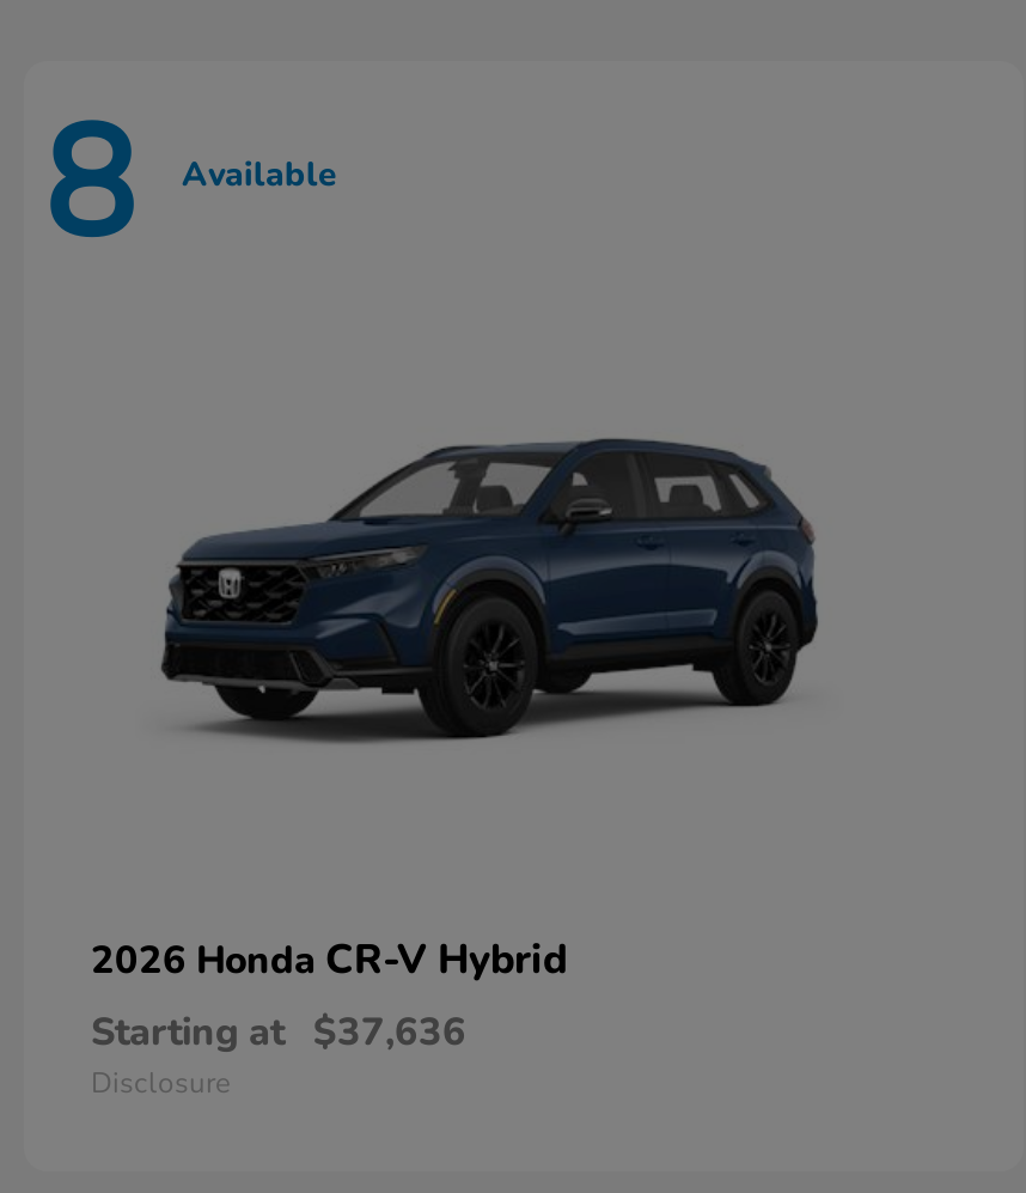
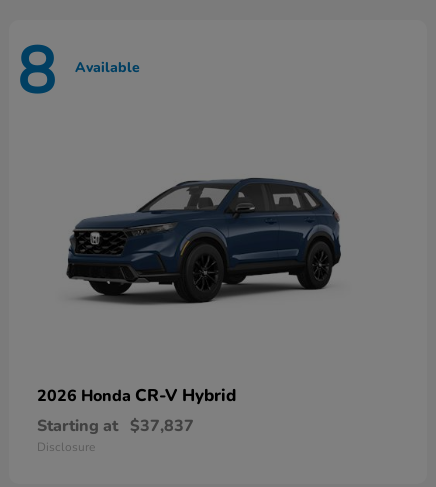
[91,1007,466,1059] Starting at $37,636 -> [37,415,194,437] Starting at $37,837

